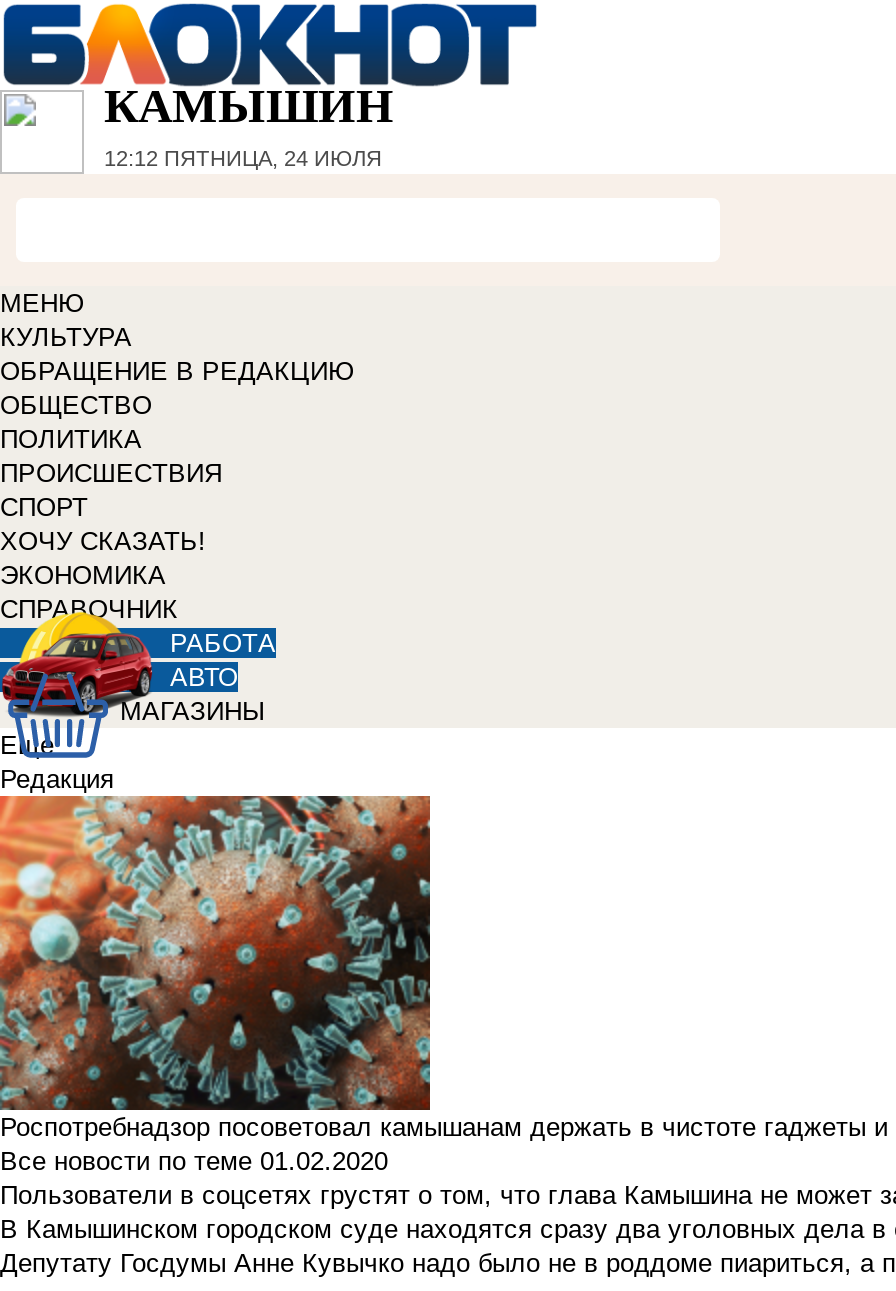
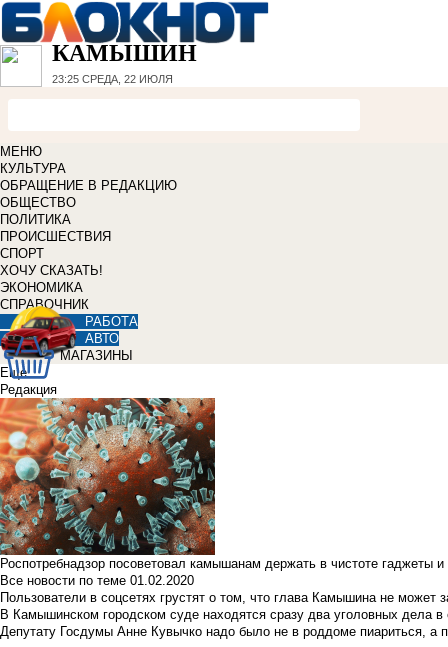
[104,147,382,171] 12:12 ПЯТНИЦА, 24 ИЮЛЯ -> [52,73,173,85] 23:25 СРЕДА, 22 ИЮЛЯ

